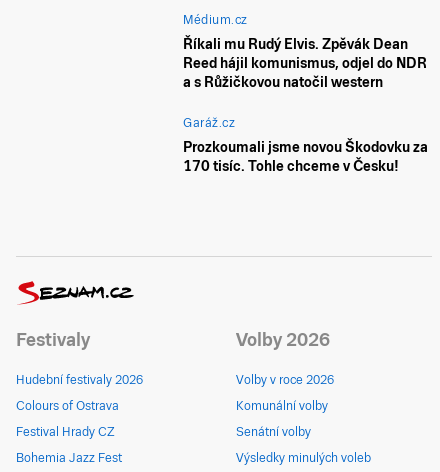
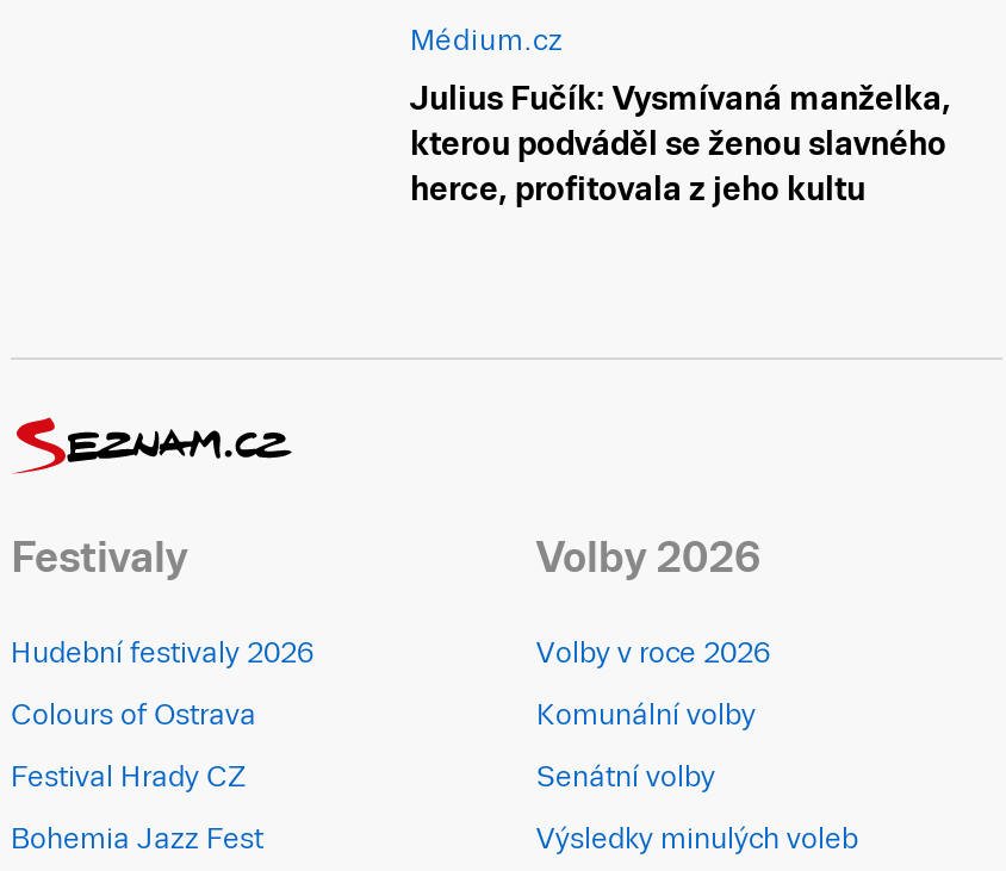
[183,36,428,174] Říkali mu Rudý Elvis. Zpěvák Dean | Reed hájil komunismus, odjel do NDR | a s Růžičkovou natočil western | Garáž.cz | Prozkoumali jsme novou Škodovku za | 170 tisíc. Tohle chceme v Česku! -> [410,80,951,208] Julius Fučík: Vysmívaná manželka, | kterou podváděl se ženou slavného | herce, profitovala z jeho kultu

